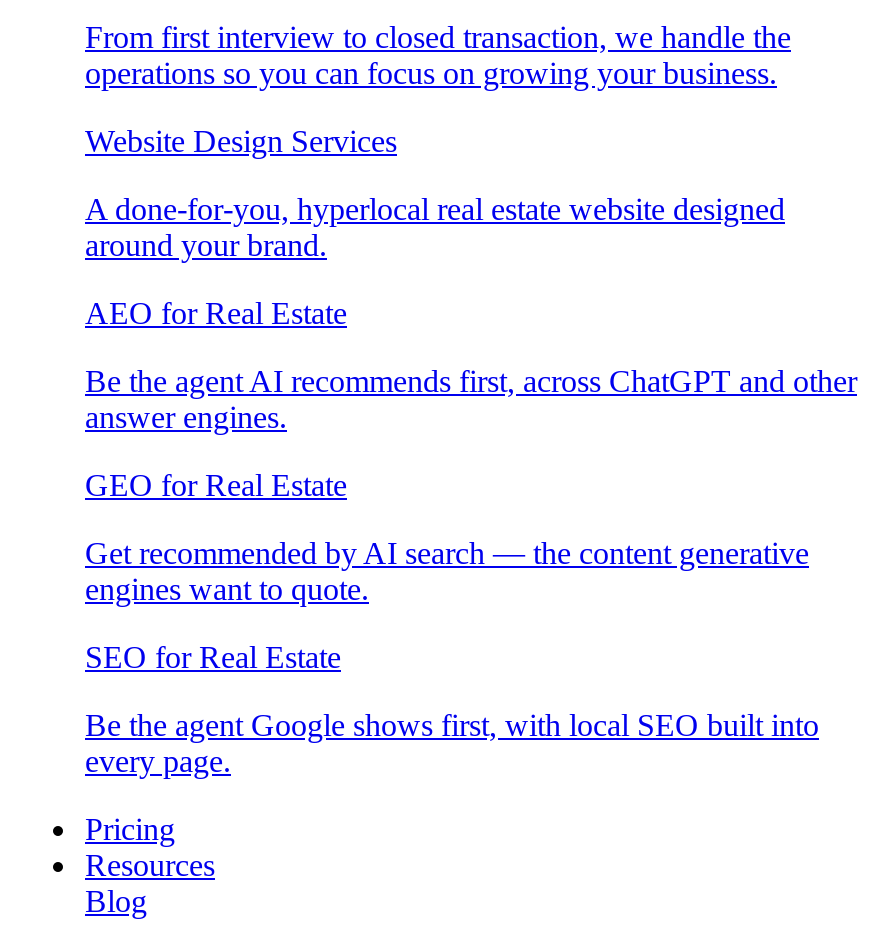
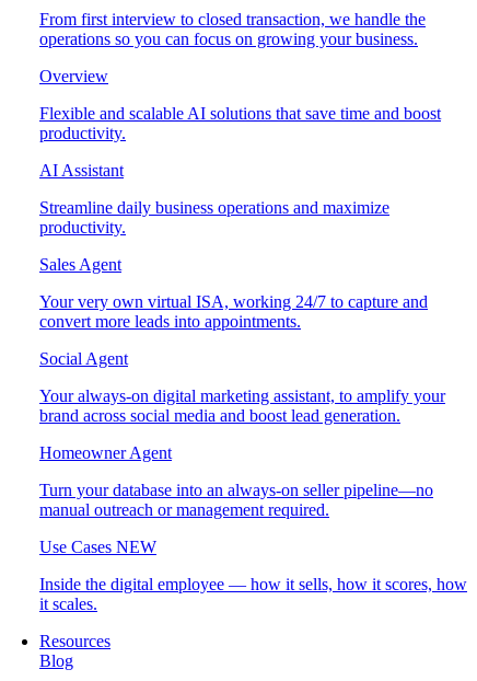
[85,124,857,846] Website Design Services | A done-for-you, hyperlocal real estate website designed | around your brand. | AEO for Real Estate | Be the agent AI recommends first, across ChatGPT and other | answer engines. | GEO for Real Estate | Get recommended by AI search — the content generative | engines want to quote. | SEO for Real Estate | Be the agent Google shows first, with local SEO built into | every page. | Pricing -> [39,67,467,613] Overview | Flexible and scalable AI solutions that save time and boost | productivity. | AI Assistant | Streamline daily business operations and maximize | productivity. | Sales Agent | Your very own virtual ISA, working 24/7 to capture and | convert more leads into appointments. | Social Agent | Your always-on digital marketing assistant, to amplify your | brand across social media and boost lead generation. | Homeowner Agent | Turn your database into an always-on seller pipeline—no | manual outreach or management required. | Use Cases NEW | Inside the digital employee — how it sells, how it scores, how | it scales.

